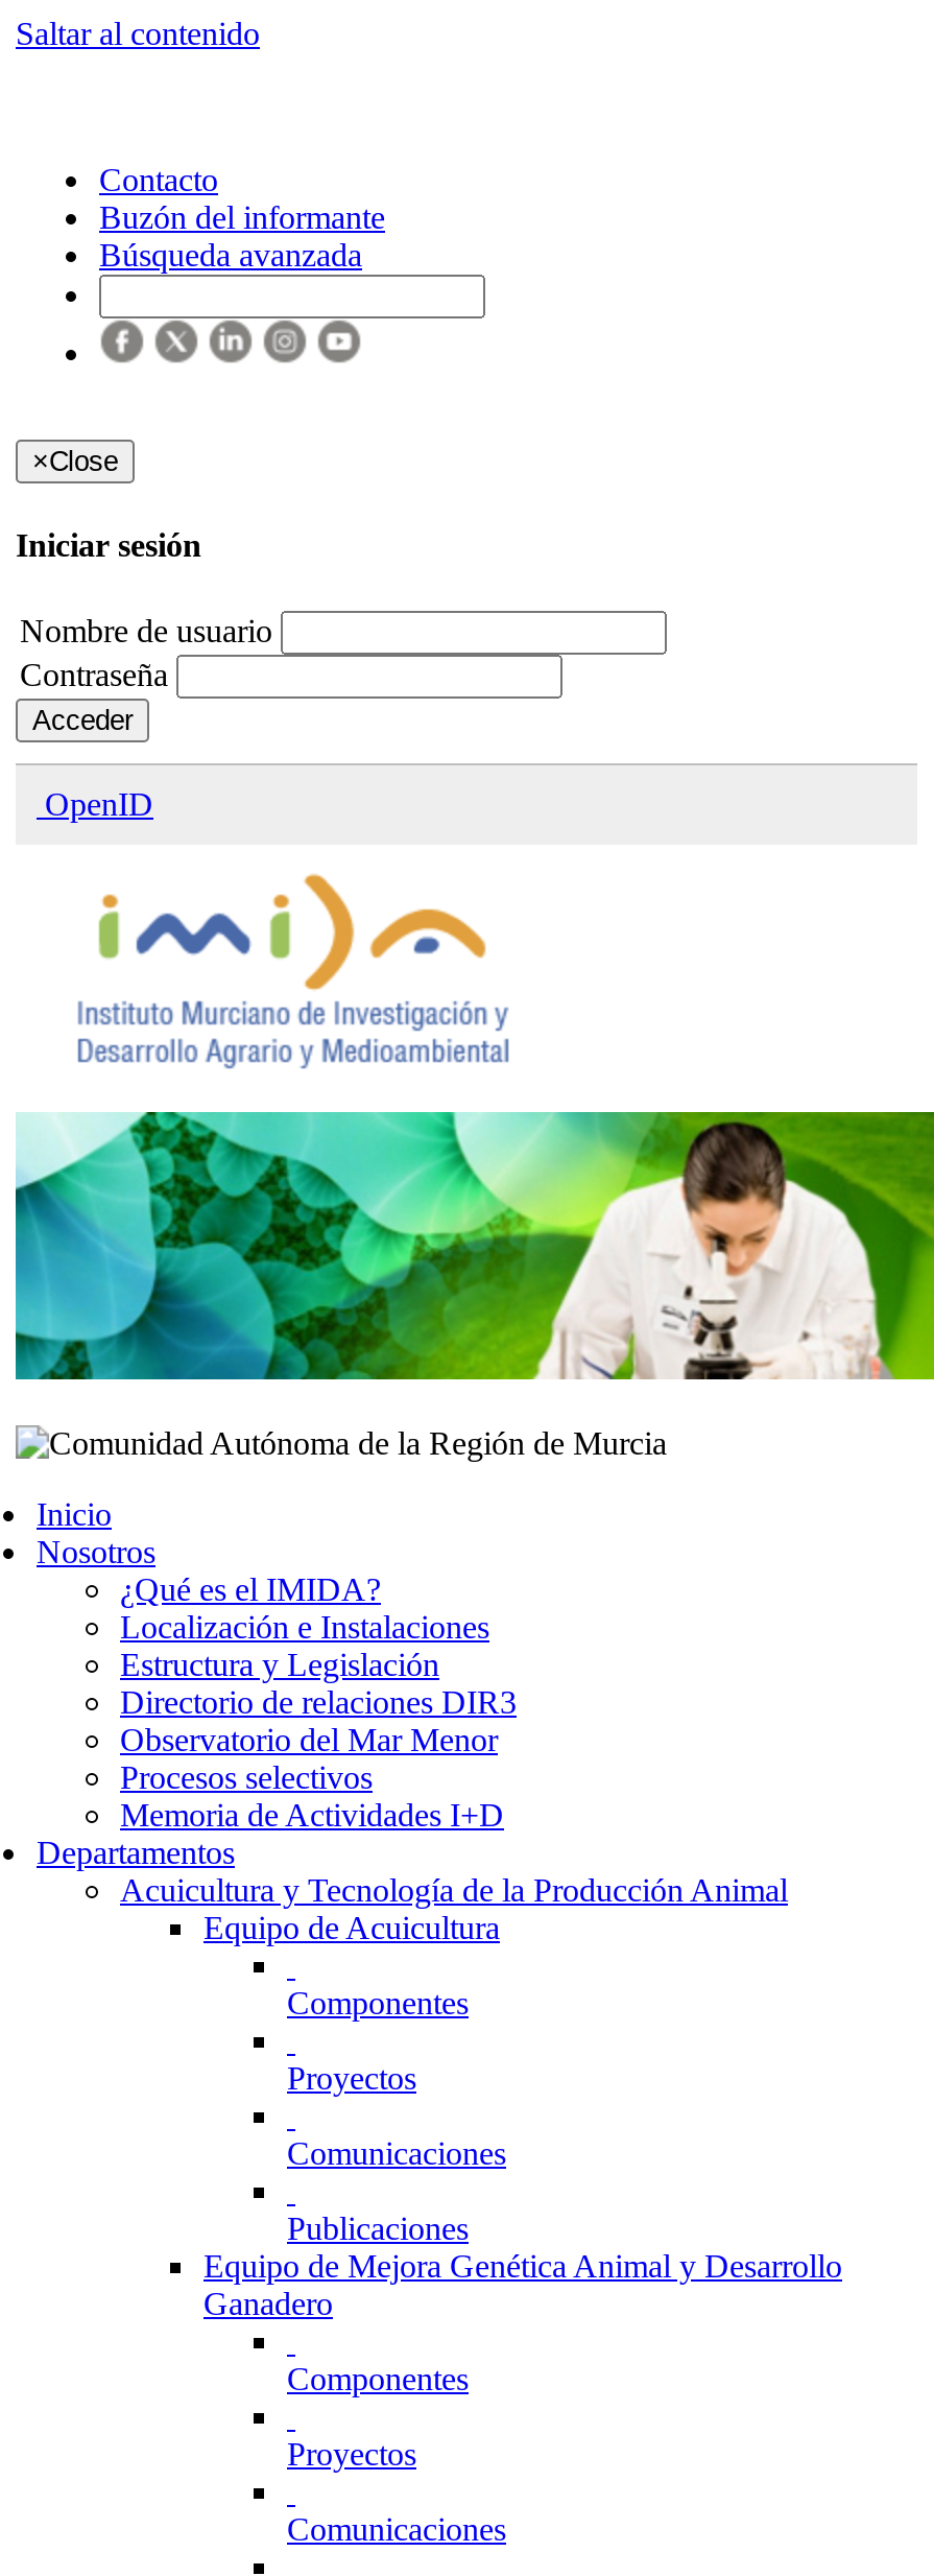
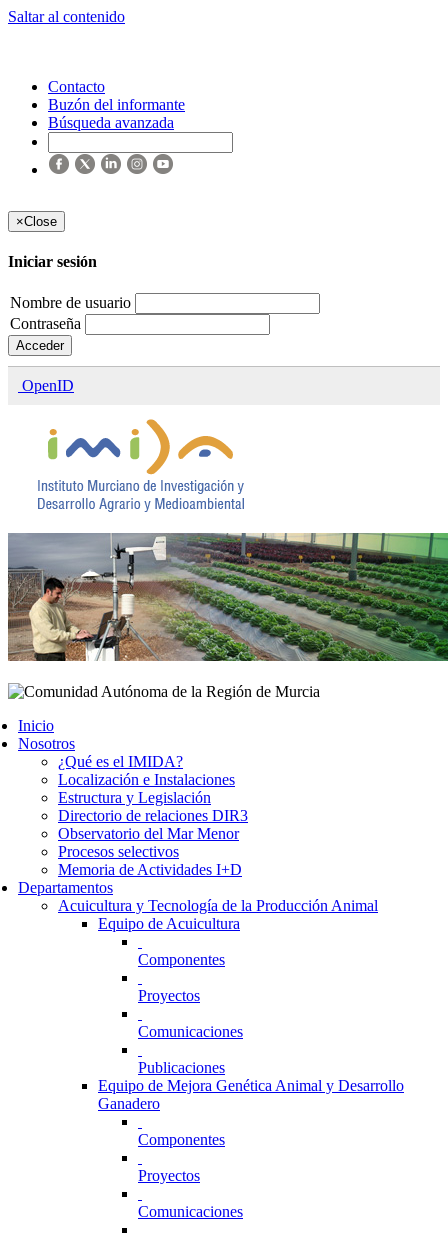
[14,1110,928,1381] [image] -> [7,532,445,662] [image]

